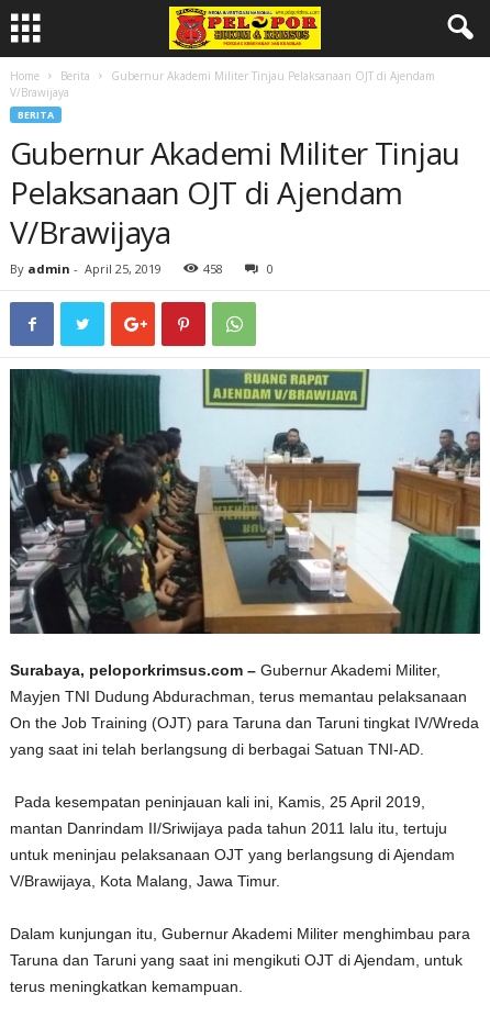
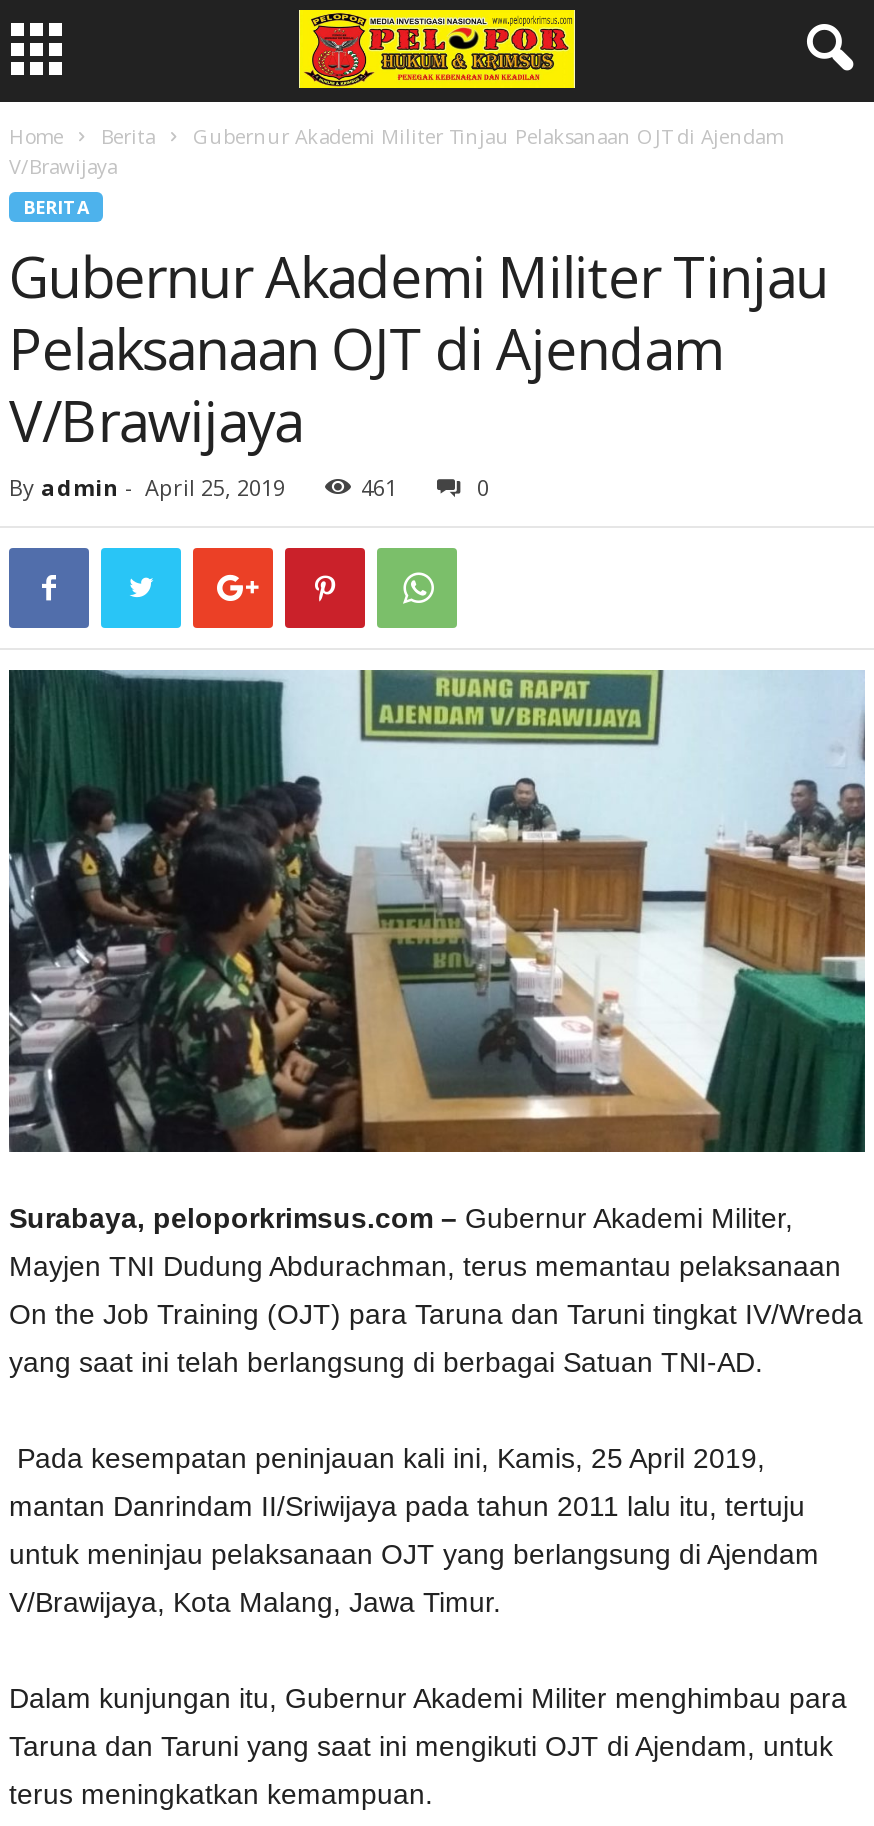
[203,260,223,277] 458 -> [361,472,397,502] 461

